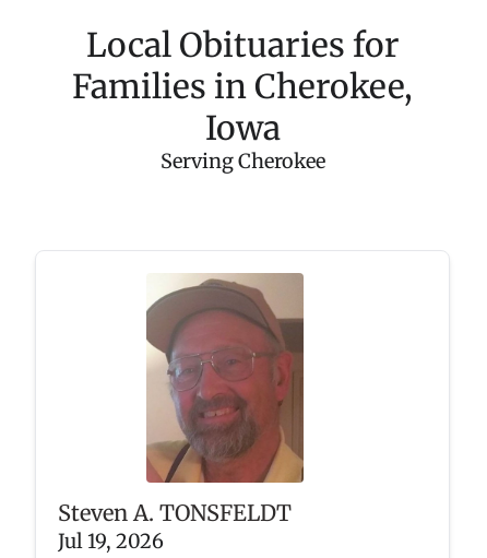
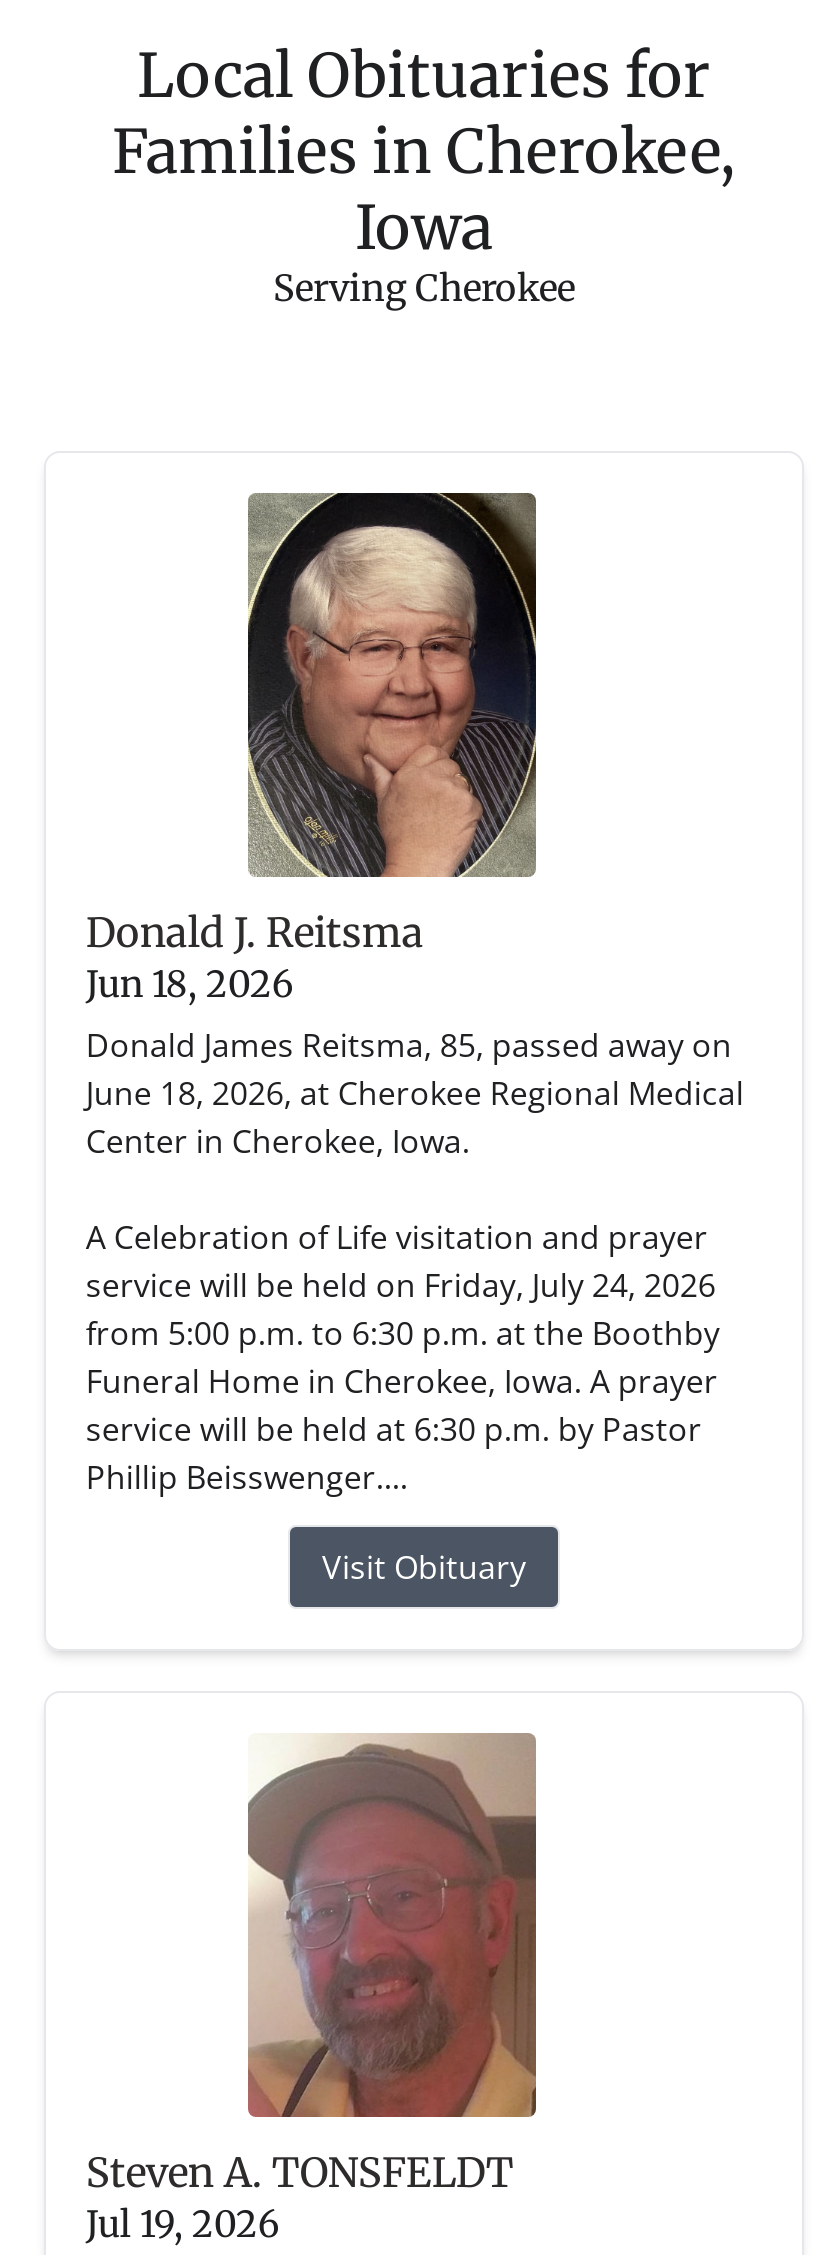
none -> [86,491,744,1588] [image] | Donald J. Reitsma | Jun 18, 2026 | Donald James Reitsma, 85, passed away on | June 18, 2026, at Cherokee Regional Medical | Center in Cherokee, Iowa. | A Celebration of Life visitation and prayer | service will be held on Friday, July 24, 2026 | from 5:00 p.m. to 6:30 p.m. at the Boothby | Funeral Home in Cherokee, Iowa. A prayer | service will be held at 6:30 p.m. by Pastor | Phillip Beisswenger.... | Visit Obituary

